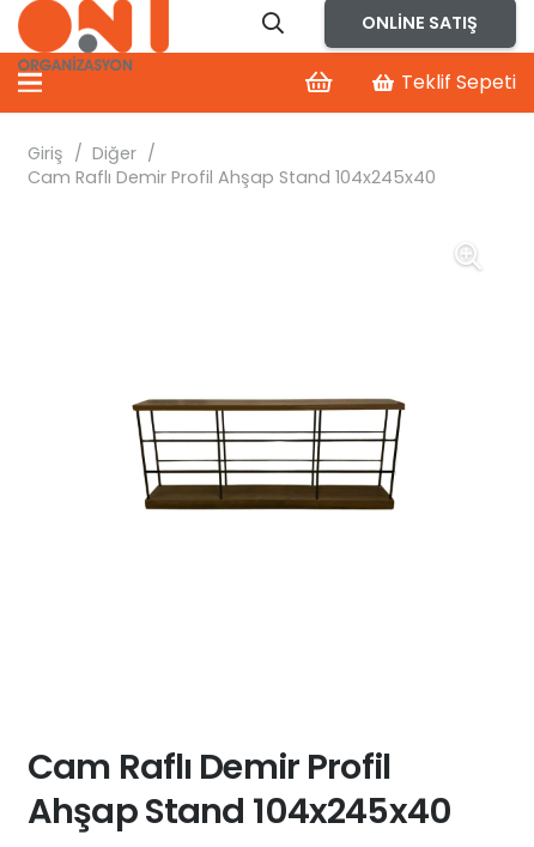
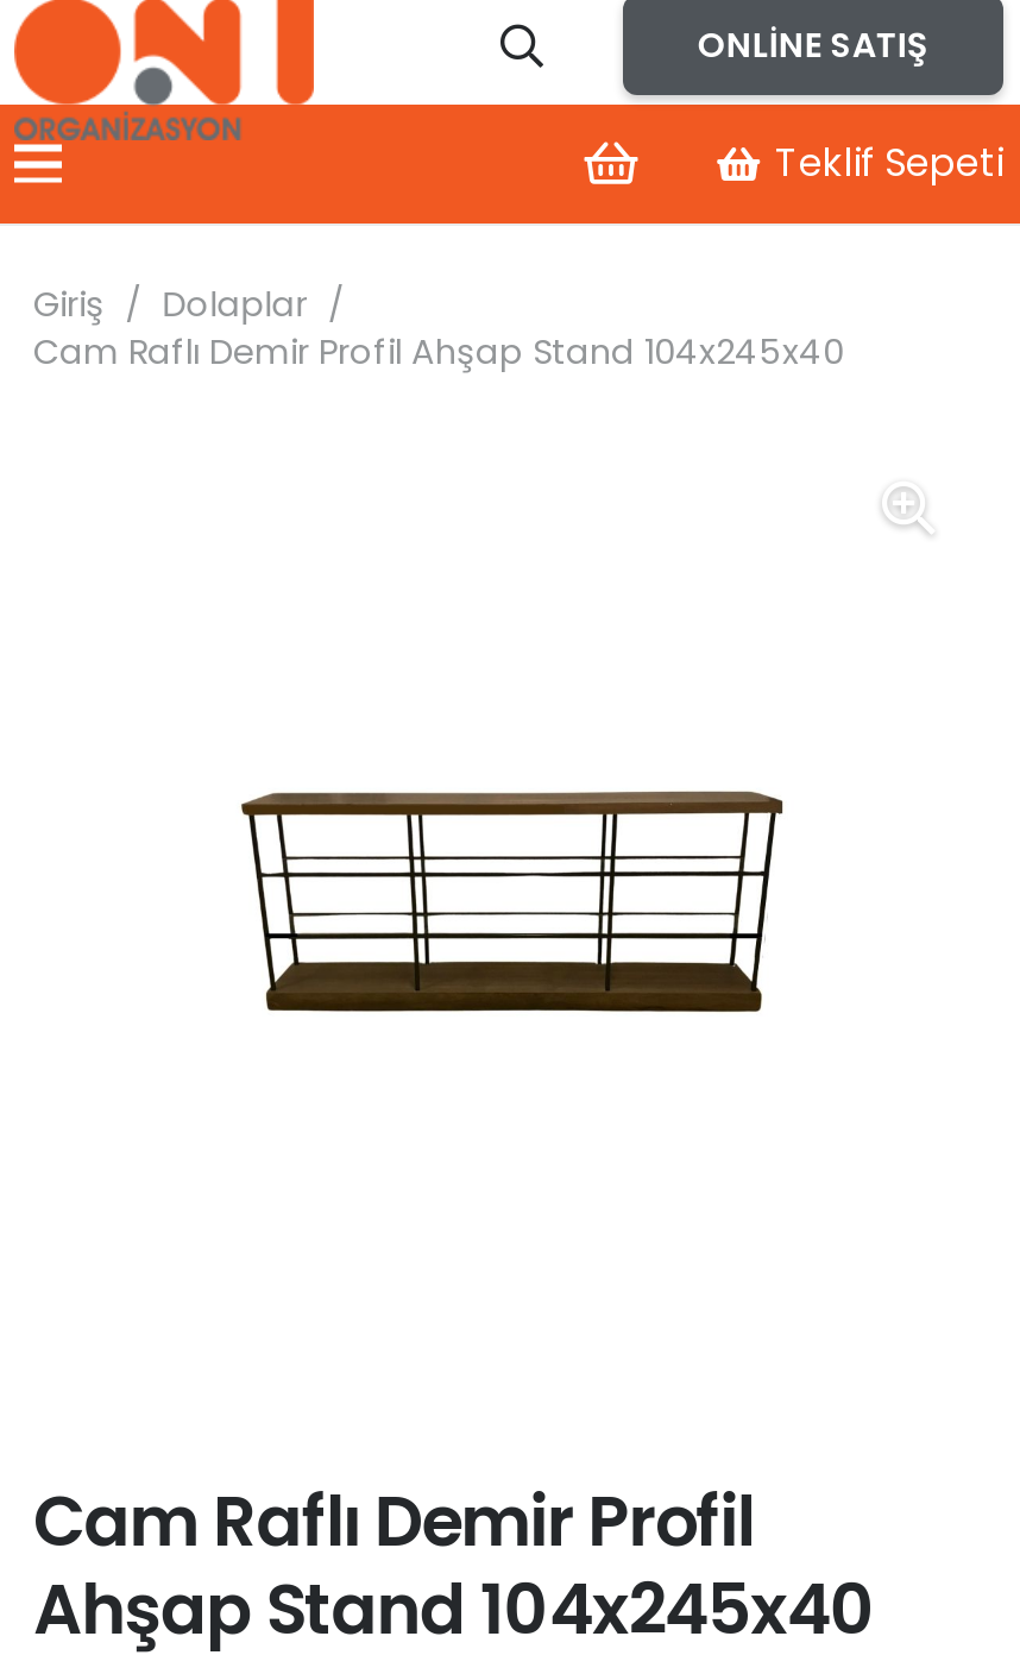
[28,141,156,165] Giriş / Diğer / -> [33,281,345,328] Giriş / Dolaplar /

